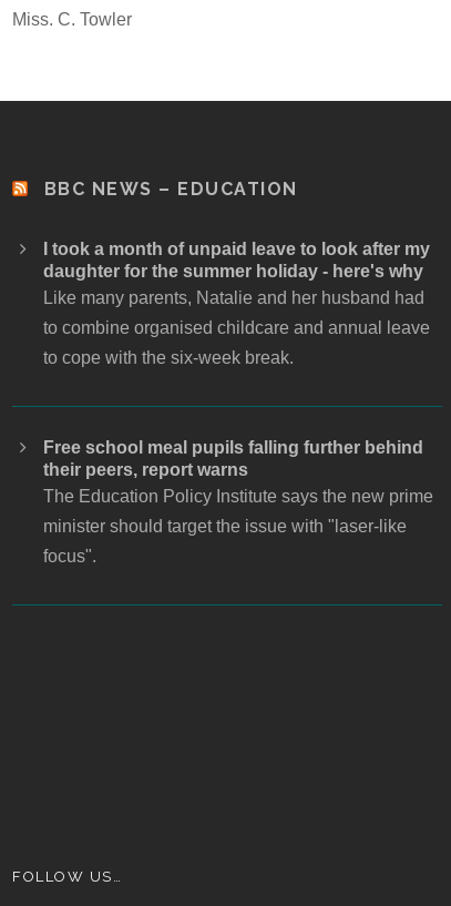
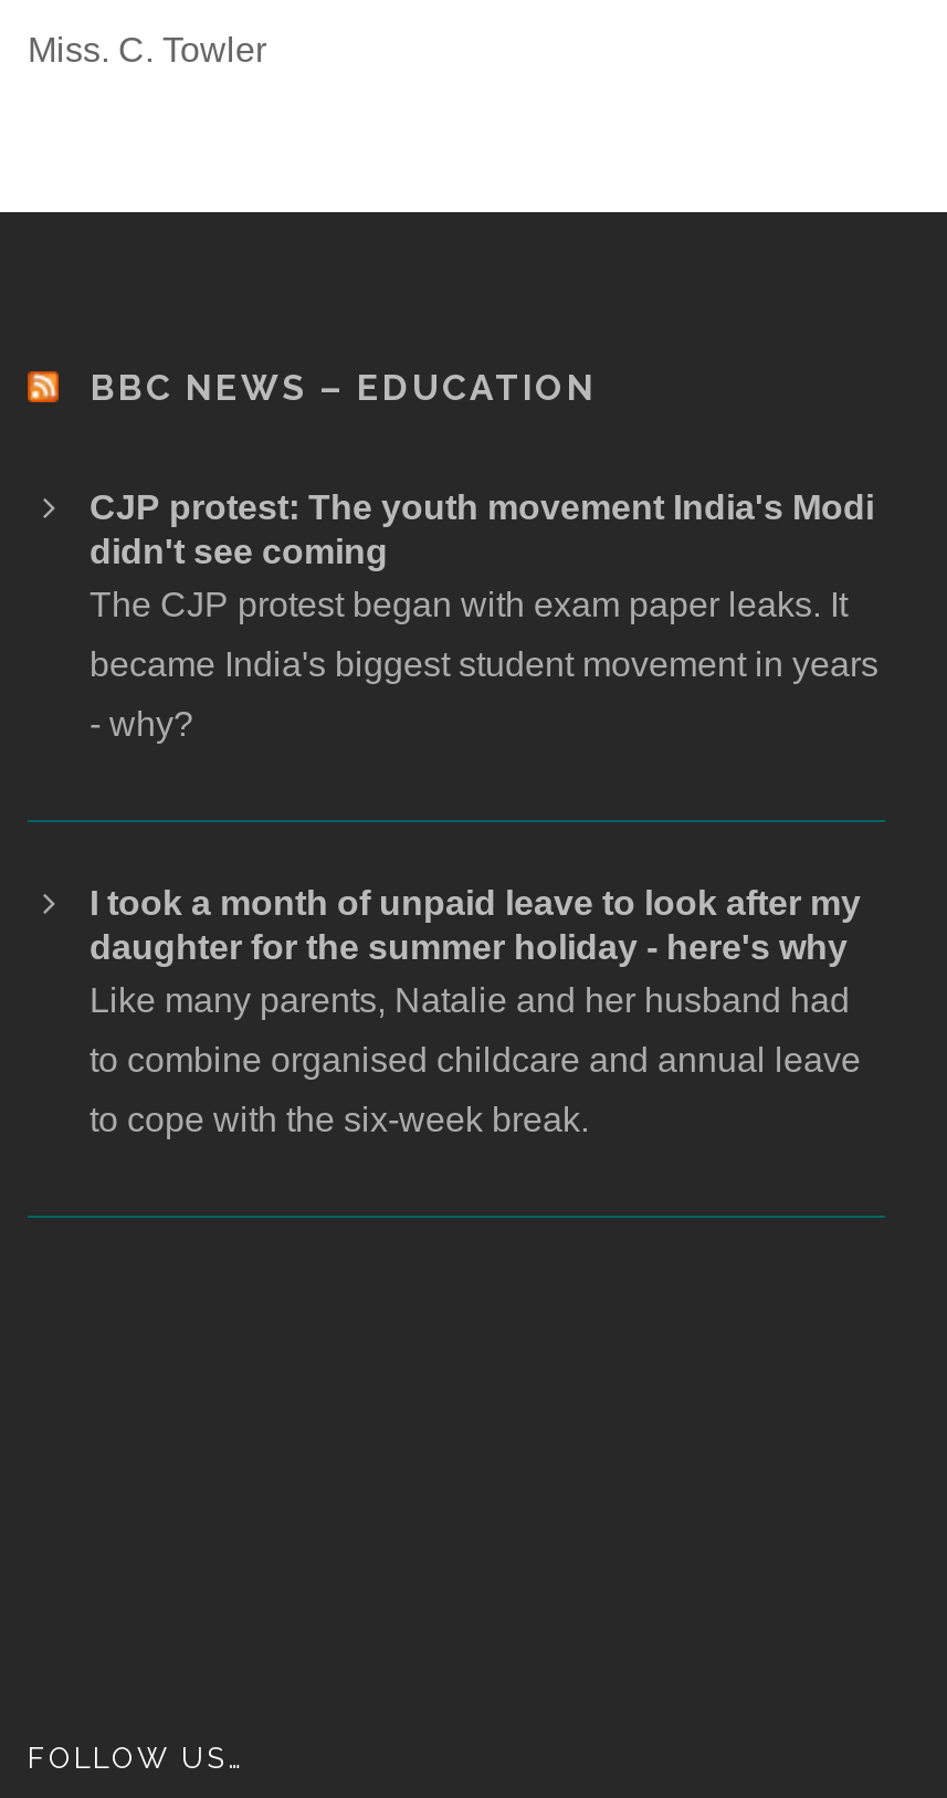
none -> [90,488,878,743] CJP protest: The youth movement India's Modi | didn't see coming | The CJP protest began with exam paper leaks. It | became India's biggest student movement in years | - why?
moved [43,240,430,367] -> [90,884,861,1138]: I took a month of unpaid leave to look after my | daughter for the summer holiday - here's why | Like many parents, Natalie and her husband had | to combine organised childcare and annual leave | to cope with the six-week break.
[43,438,433,566] Free school meal pupils falling further behind | their peers, report warns | The Education Policy Institute says the new prime | minister should target the issue with "laser-like | focus". -> none

